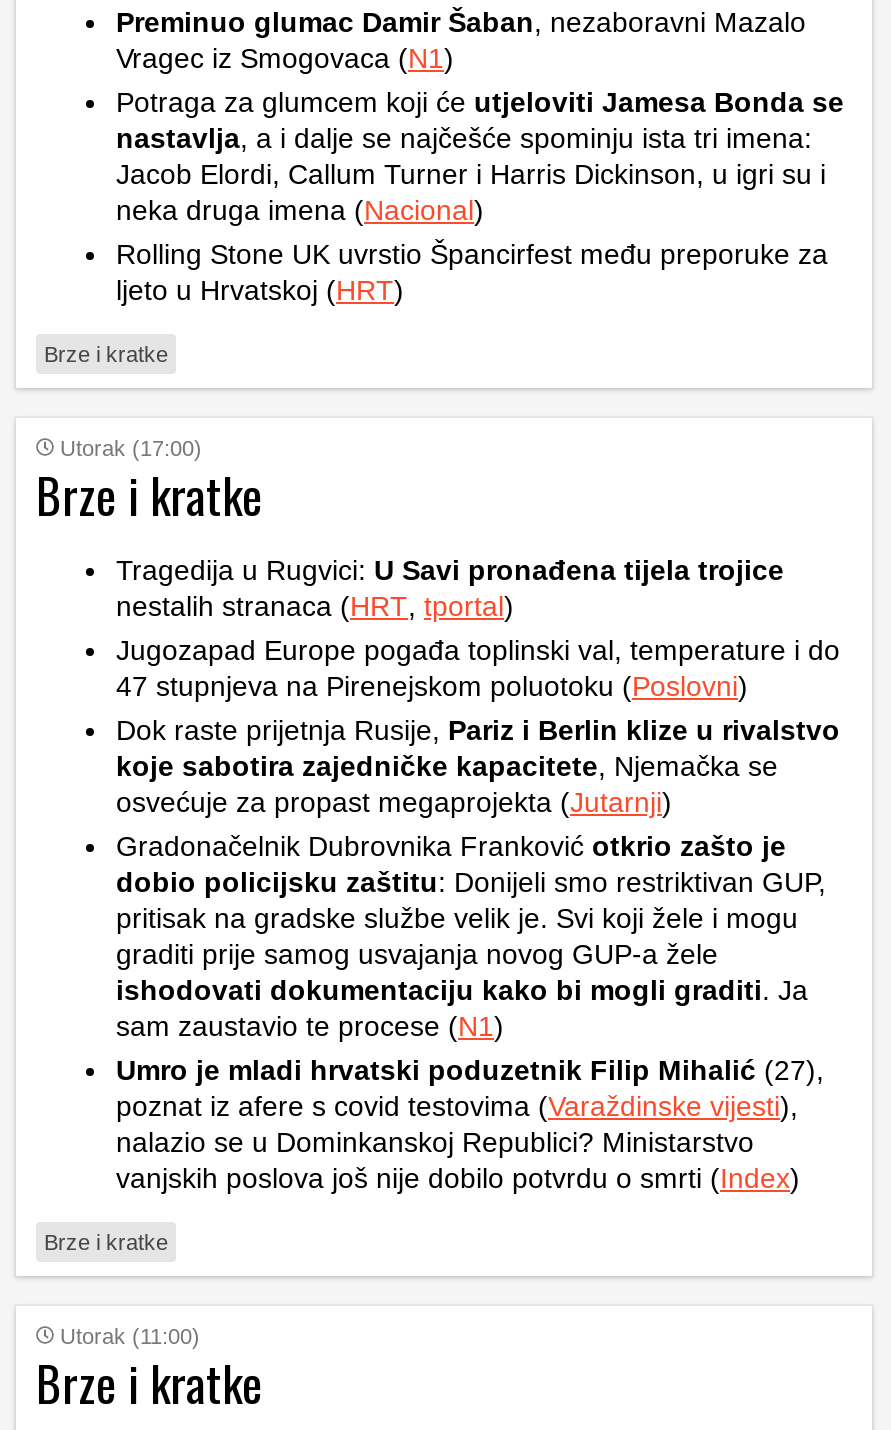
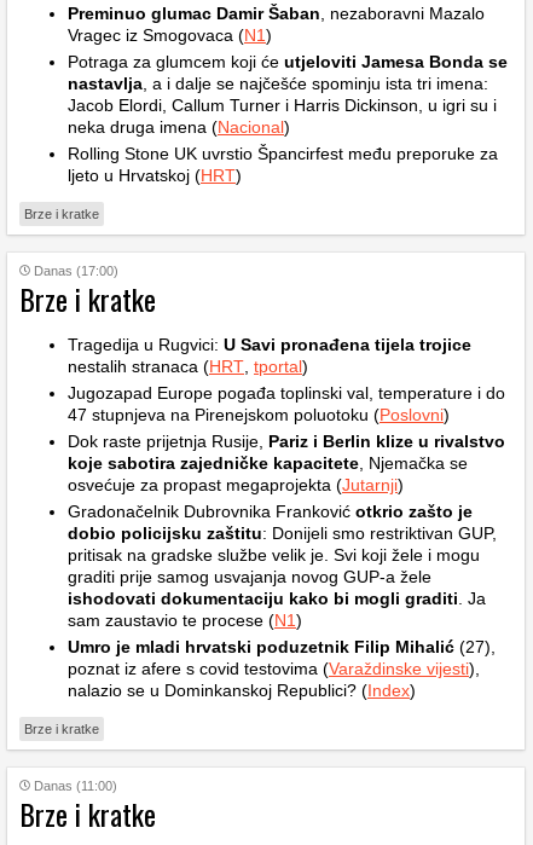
[60,436,202,460] Utorak (17:00) -> [34,264,118,278] Danas (17:00)
[116,1126,800,1194] nalazio se u Dominkanskoj Republici? Ministarstvo | vanjskih poslova još nije dobilo potvrdu o smrti (Index) -> [68,681,416,700] nalazio se u Dominkanskoj Republici? (Index)
[60,1324,200,1348] Utorak (11:00) -> [34,779,117,793] Danas (11:00)

